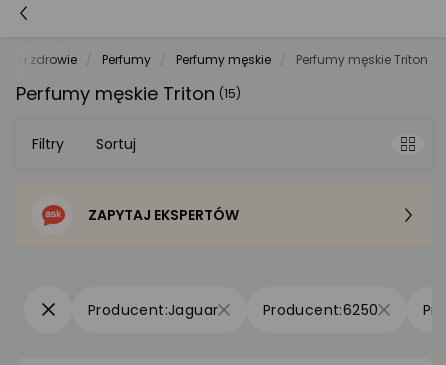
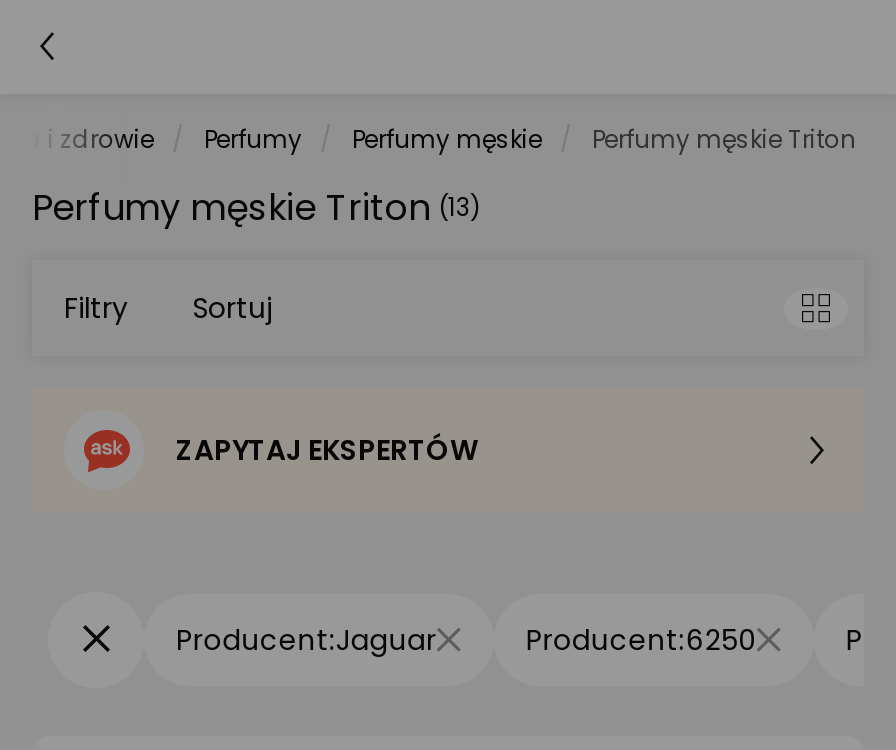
[16,81,241,106] Perfumy męskie Triton (15) -> [32,182,480,232] Perfumy męskie Triton (13)

